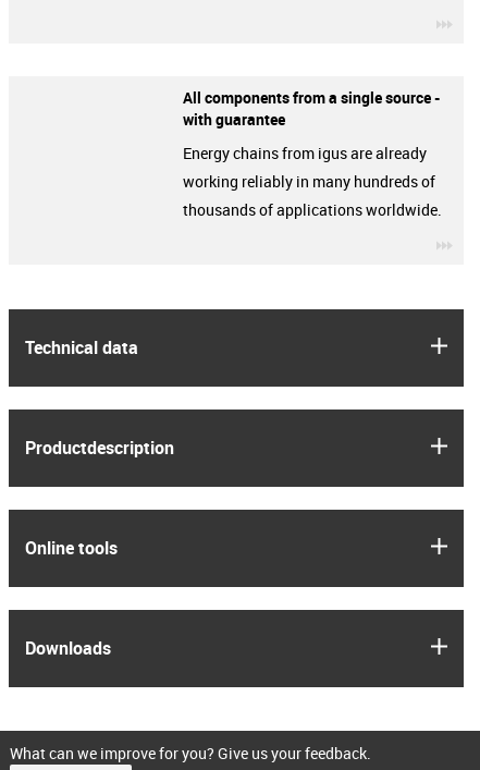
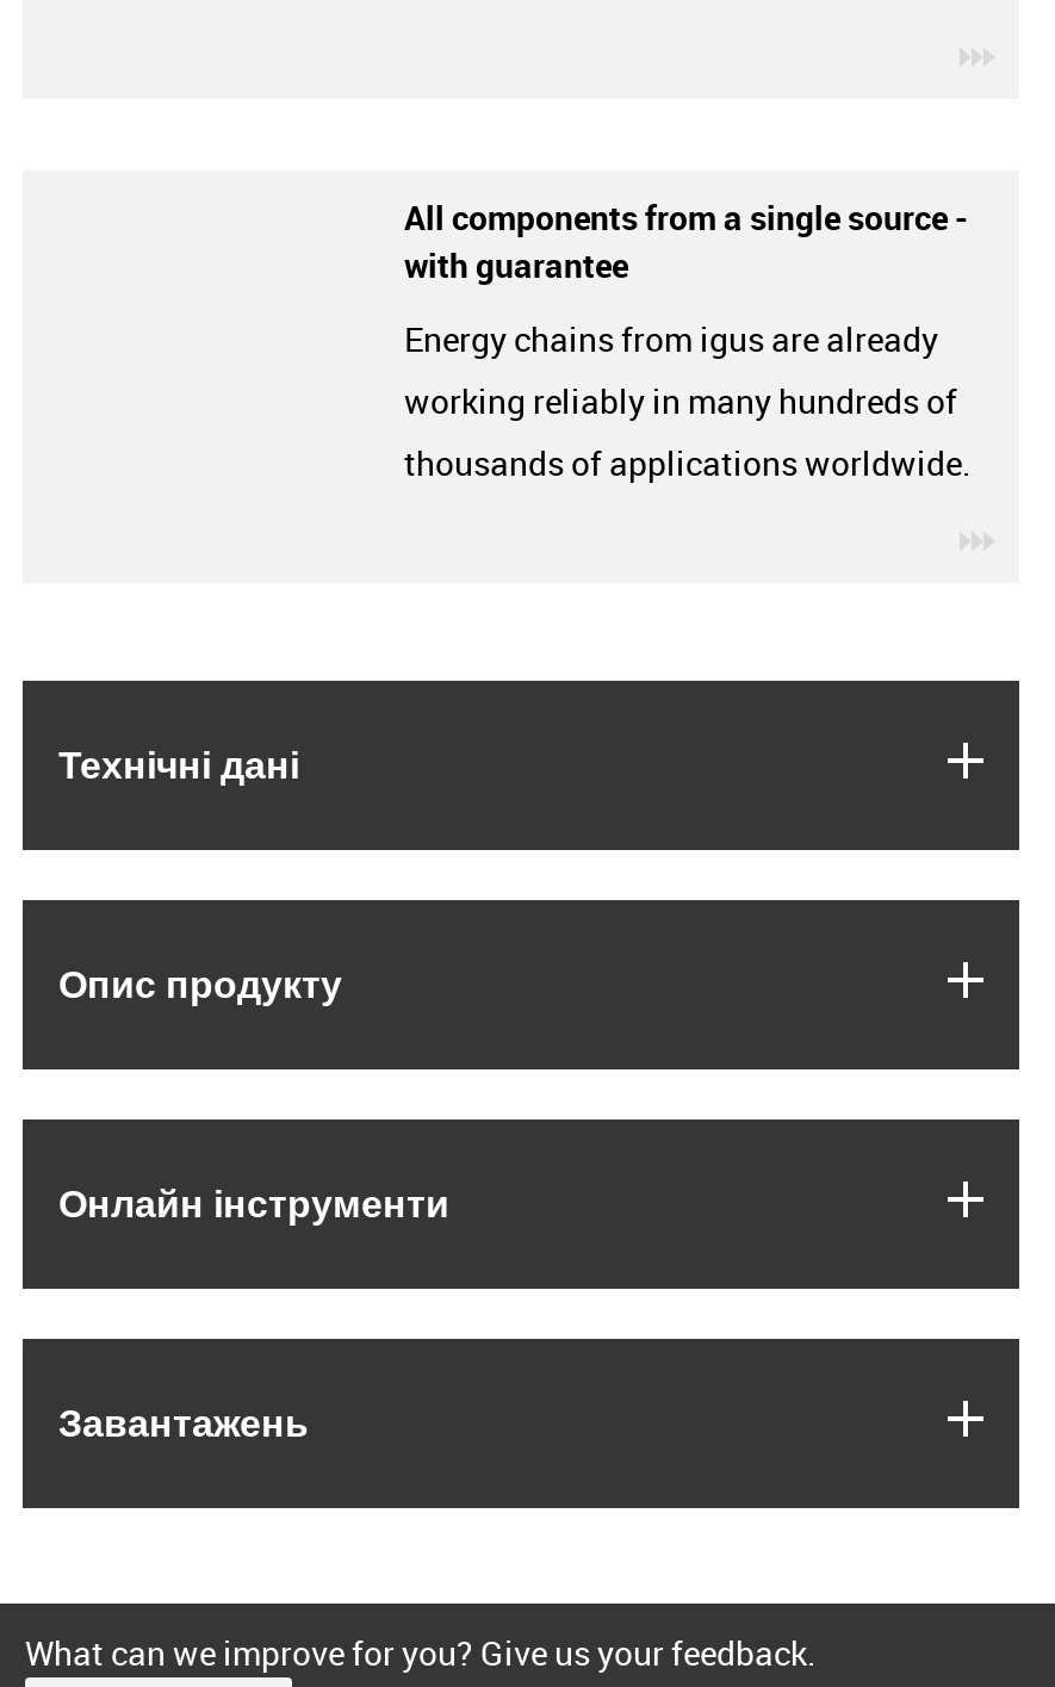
[25,335,138,359] Technical data -> [58,738,299,790] Технічні дані
[25,436,174,460] Productdescription -> [58,957,342,1010] Опис продукту
[25,536,118,560] Online tools -> [58,1177,449,1229] Онлайн інструменти
[25,636,111,660] Downloads -> [58,1396,309,1449] Завантажень

